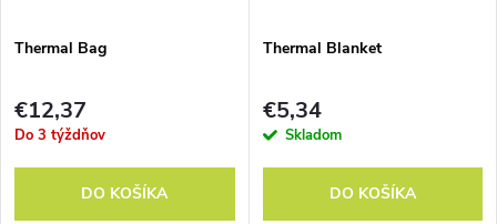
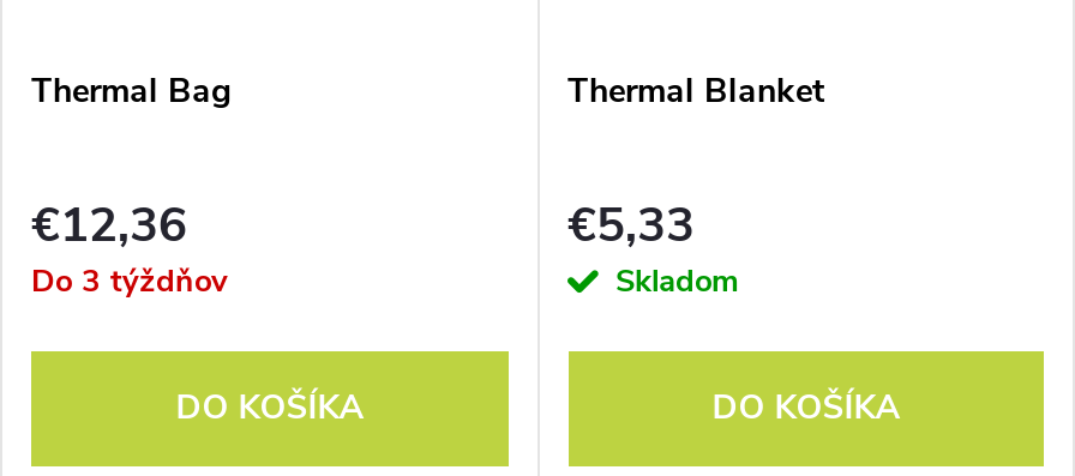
[14,95,87,125] €12,37 -> [31,193,187,258] €12,36
[262,95,321,125] €5,34 -> [567,193,695,258] €5,33

